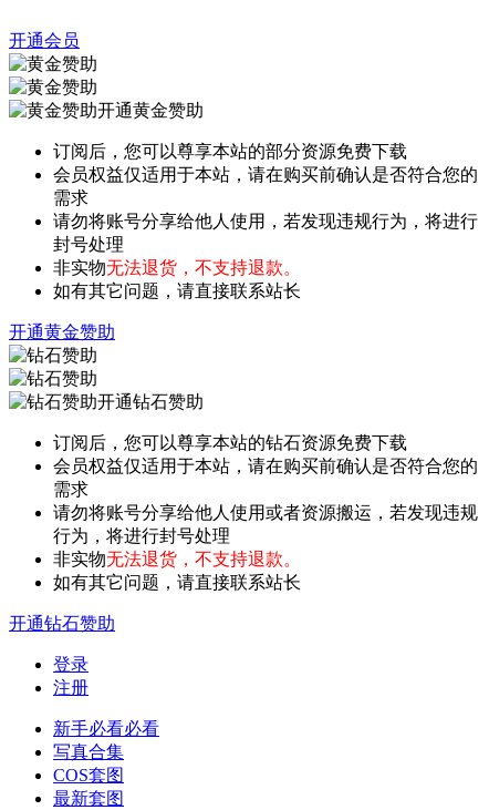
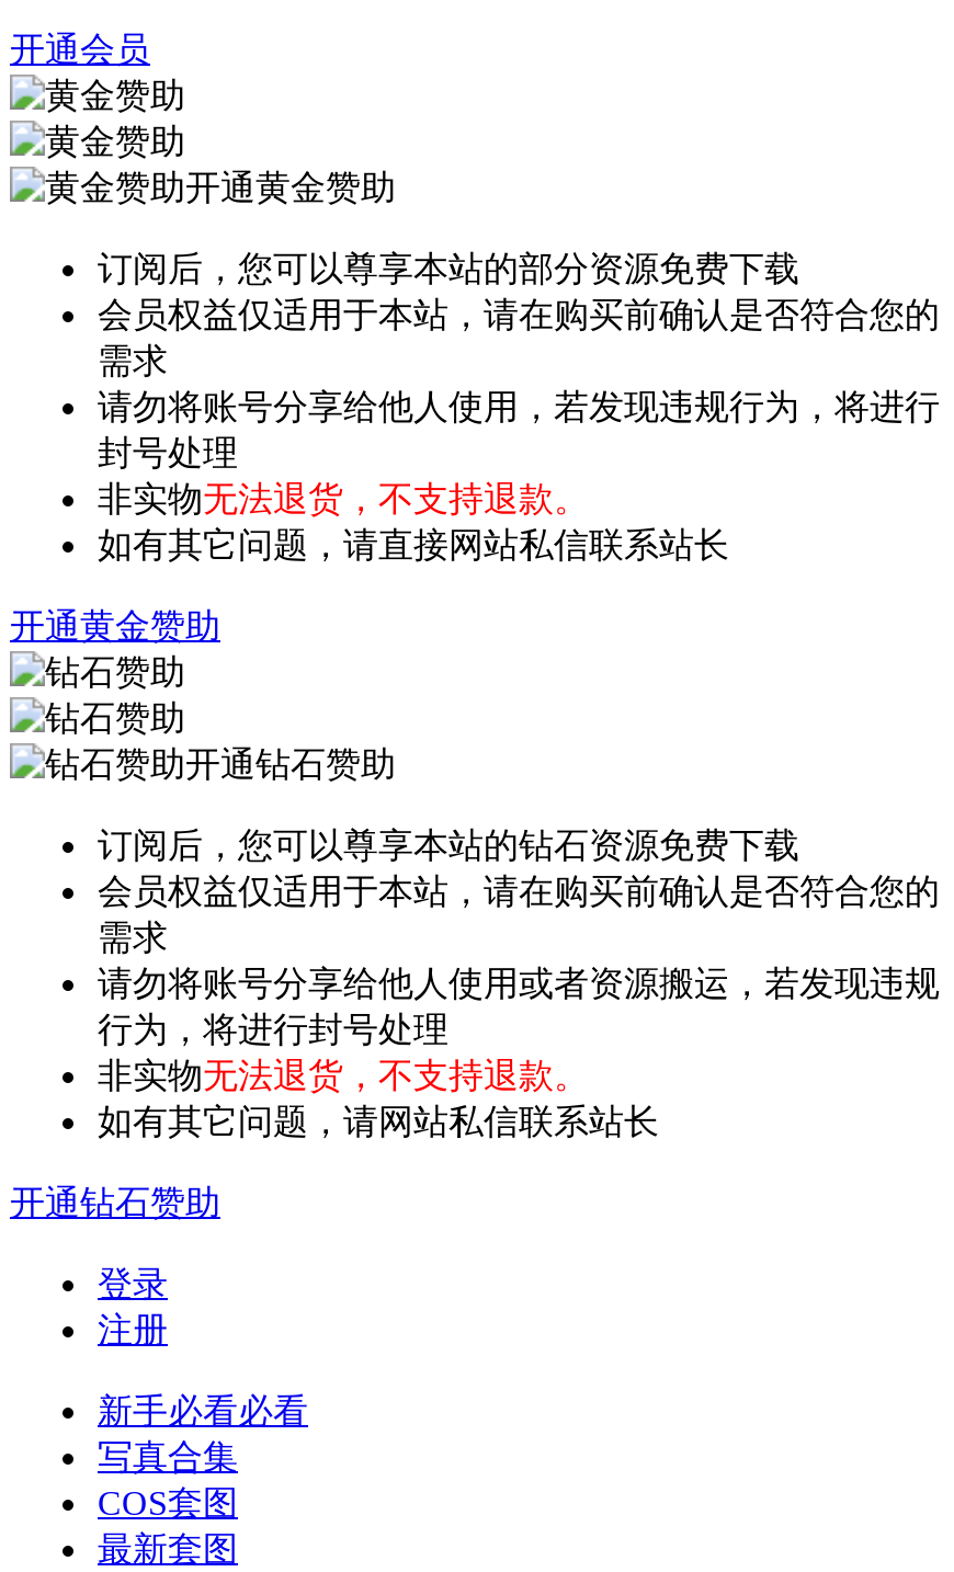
[53,281,301,300] 如有其它问题，请直接联系站长 -> [98,526,729,563] 如有其它问题，请直接网站私信联系站长
[53,573,301,592] 如有其它问题，请直接联系站长 -> [98,1103,659,1140] 如有其它问题，请网站私信联系站长

